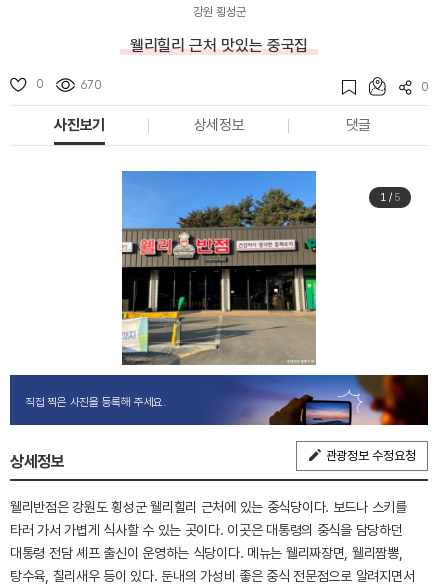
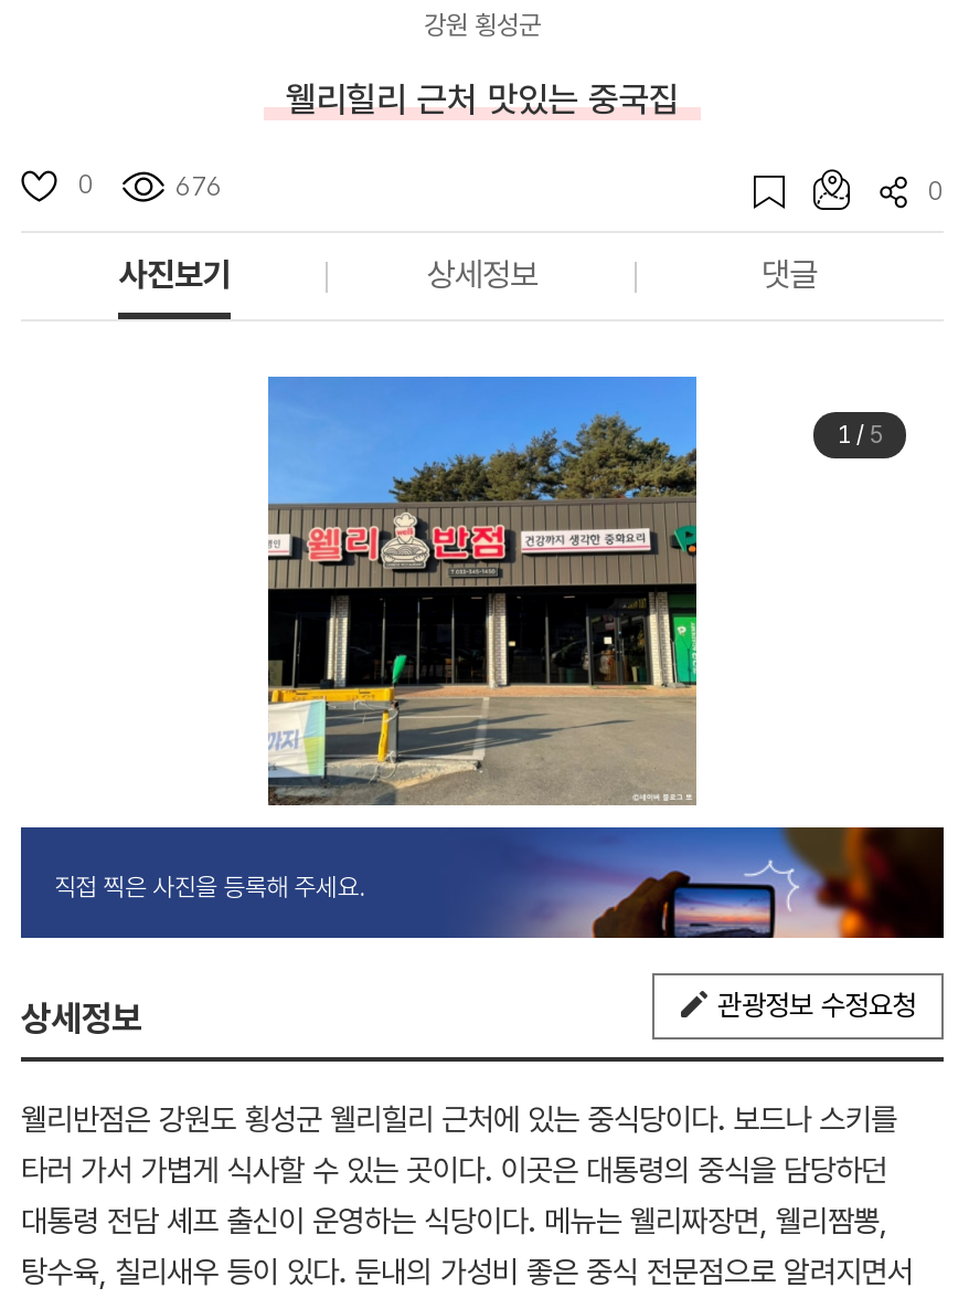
[80,78,101,92] 670 -> [175,171,222,202] 676

